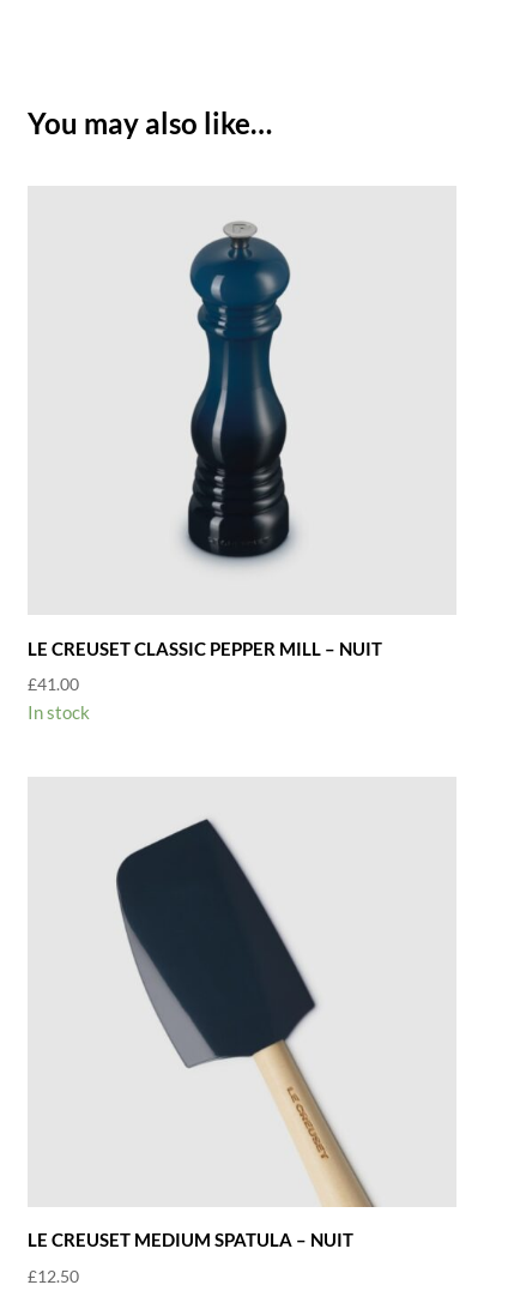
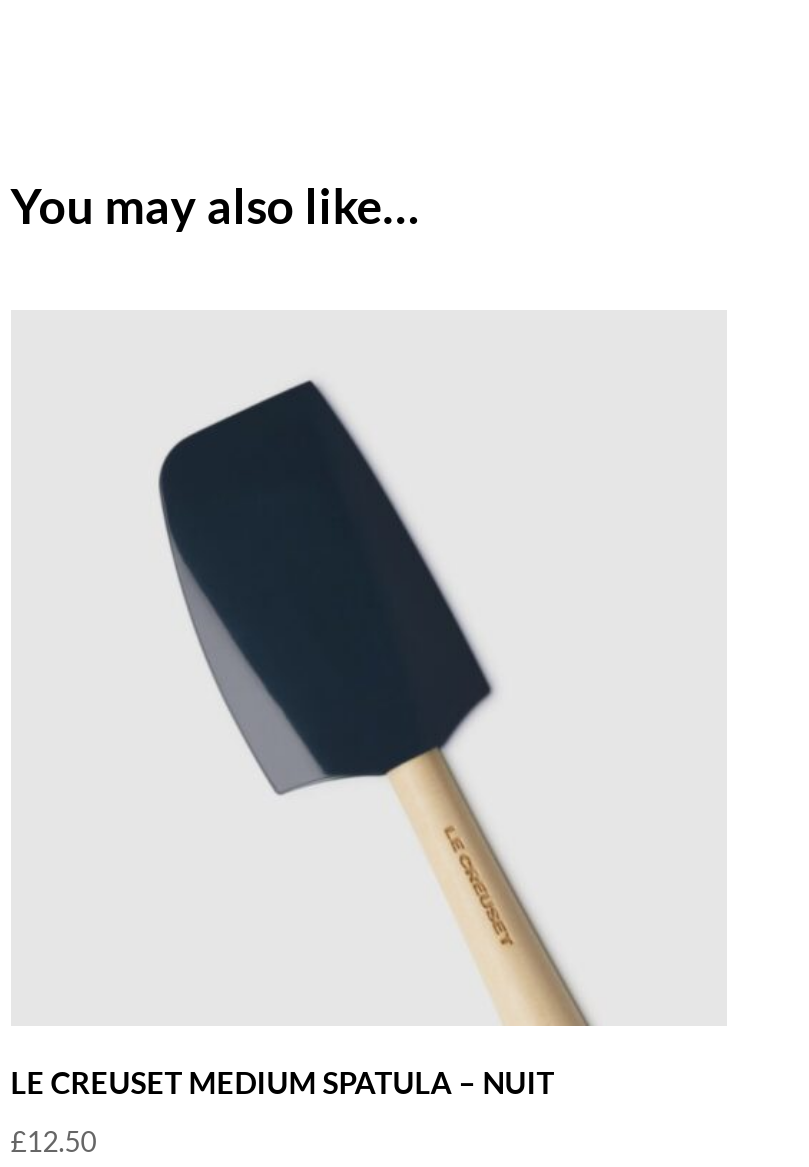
[182,221,307,567] [image] -> none
[27,637,382,723] LE CREUSET CLASSIC PEPPER MILL – NUIT | £41.00 | In stock -> none

